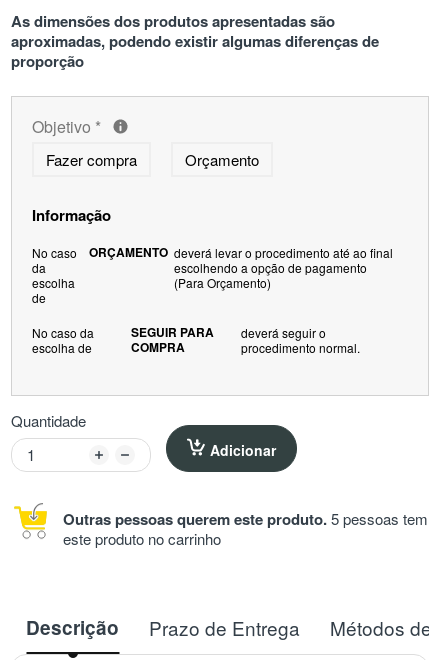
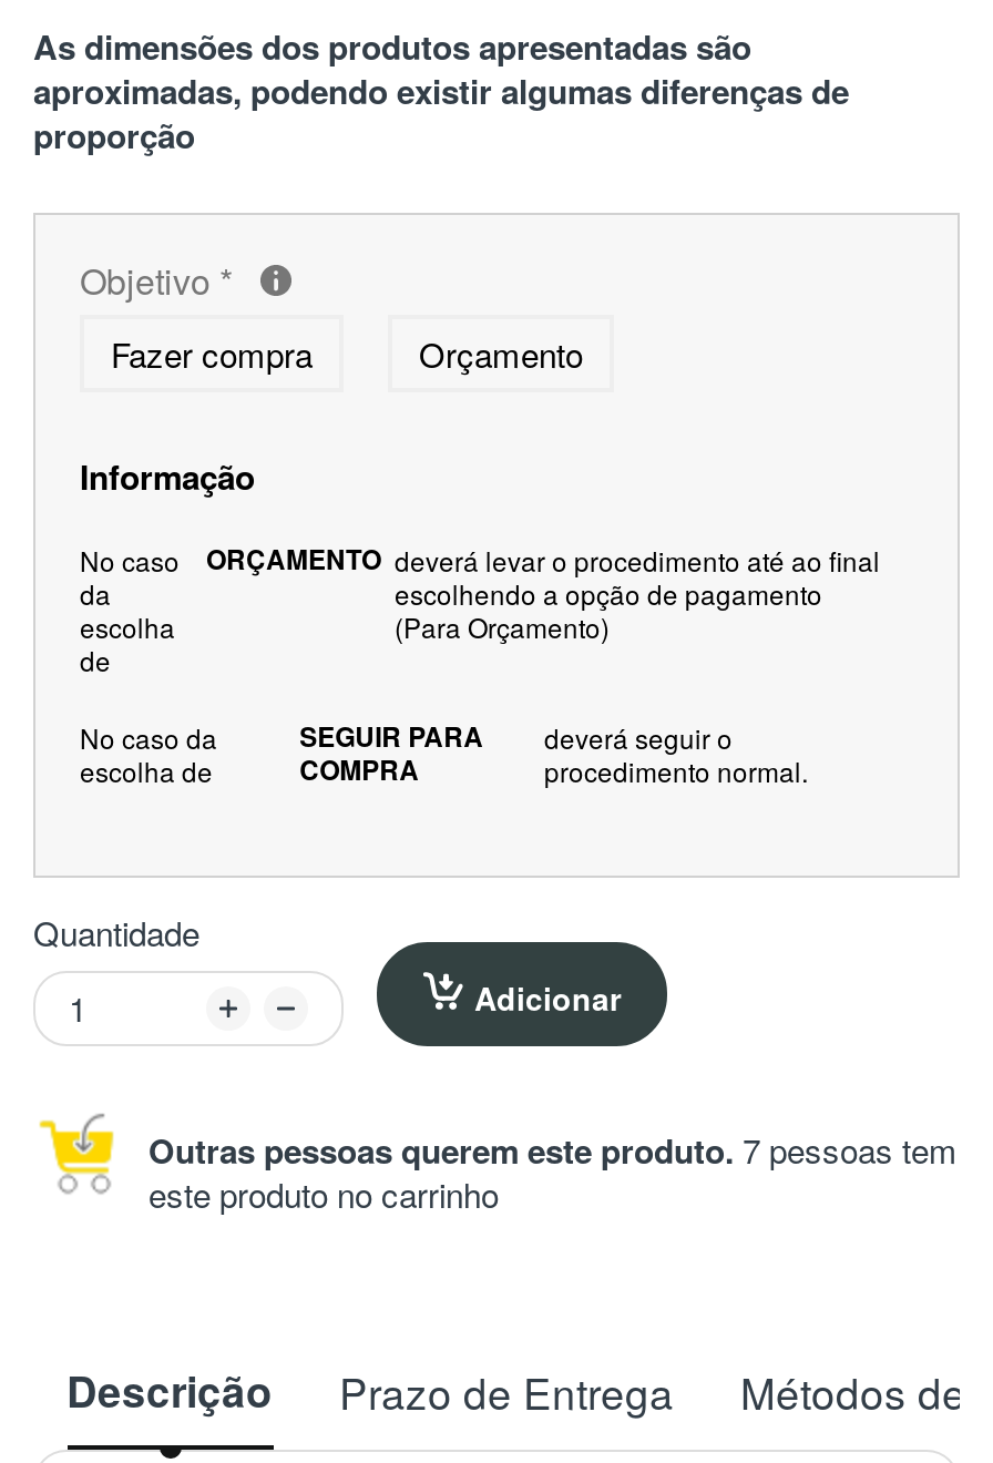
[63,507,428,529] Outras pessoas querem este produto. 5 pessoas tem -> [149,1125,958,1174] Outras pessoas querem este produto. 7 pessoas tem

